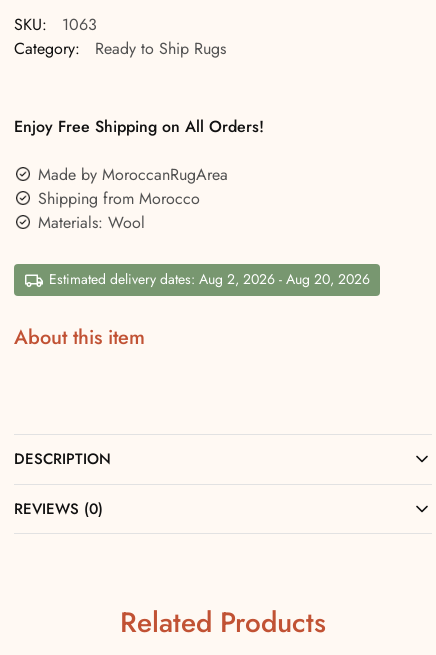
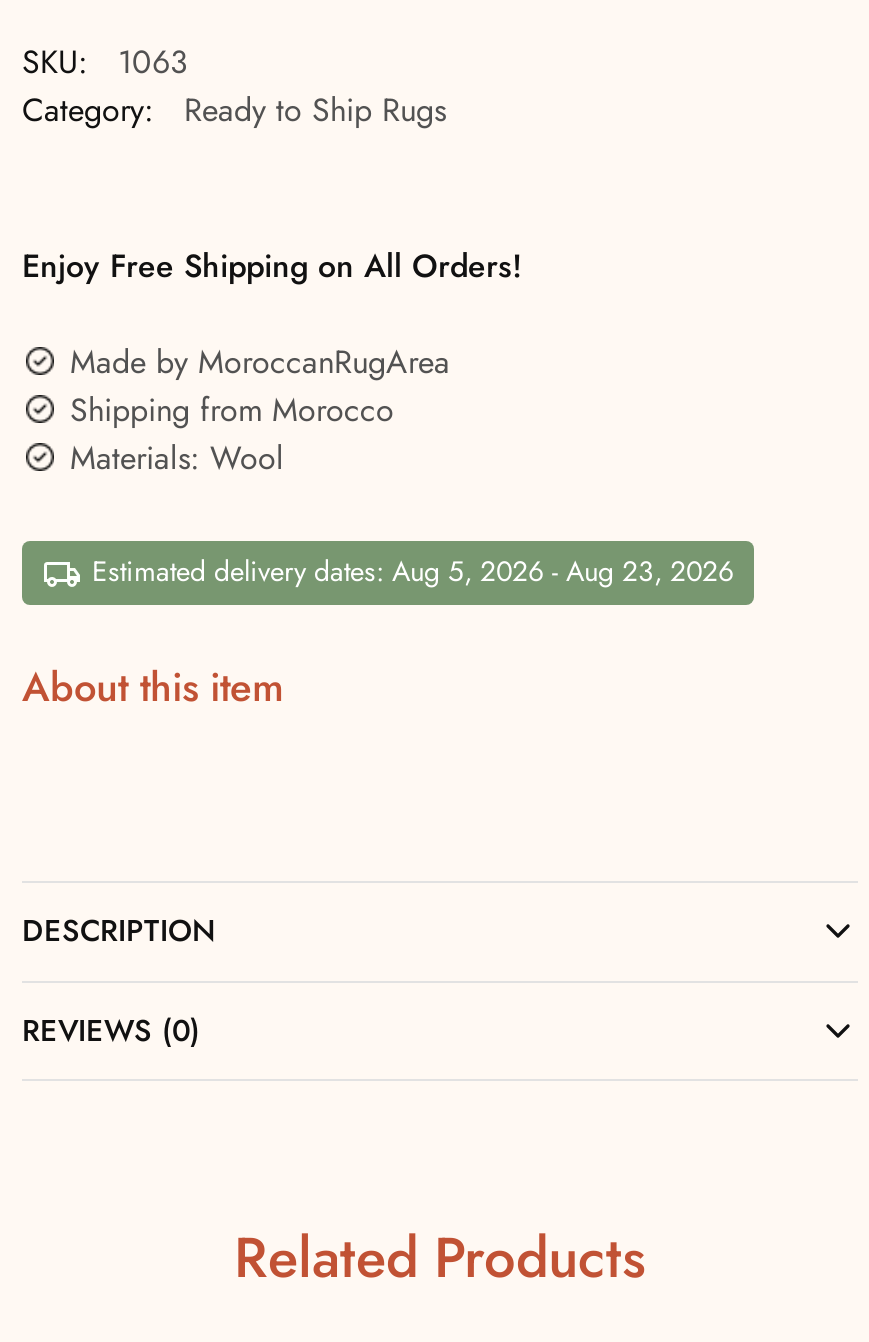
[49,269,370,289] Estimated delivery dates: Aug 2, 2026 - Aug 20, 2026 -> [92,551,734,591] Estimated delivery dates: Aug 5, 2026 - Aug 23, 2026

